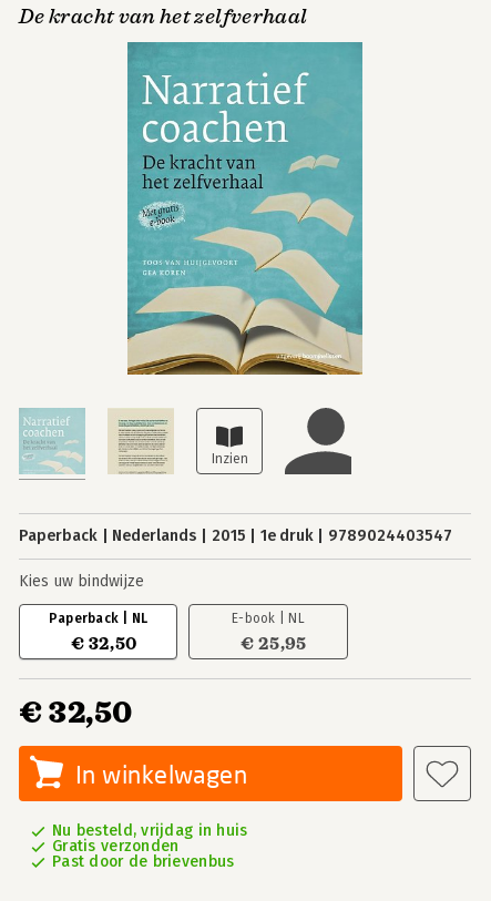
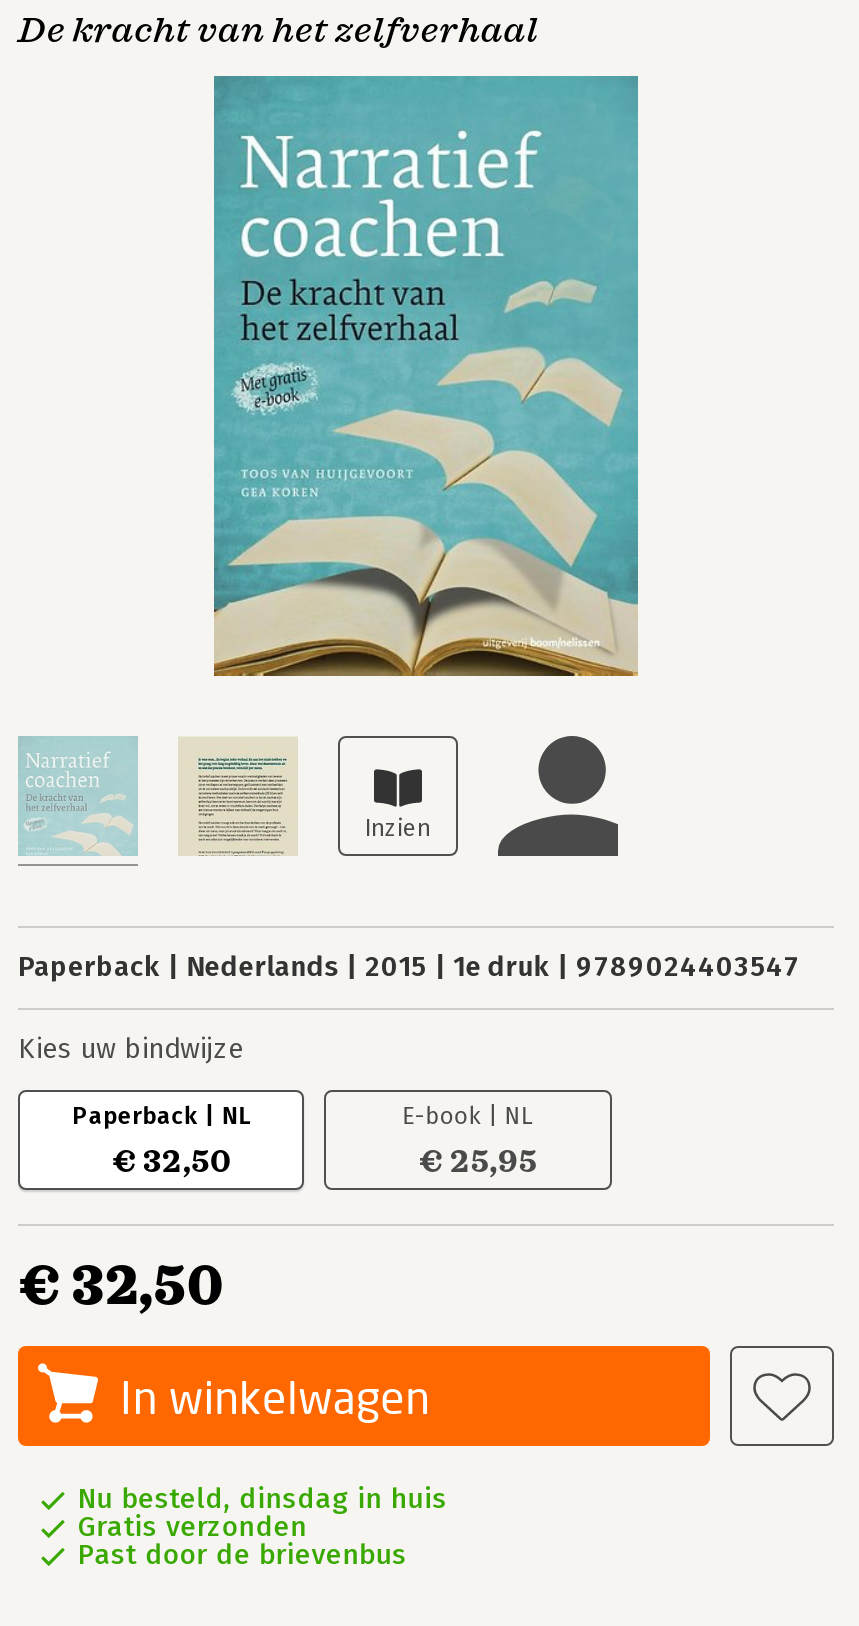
[52,821,248,840] Nu besteld, vrijdag in huis -> [78,1482,447,1516] Nu besteld, dinsdag in huis

